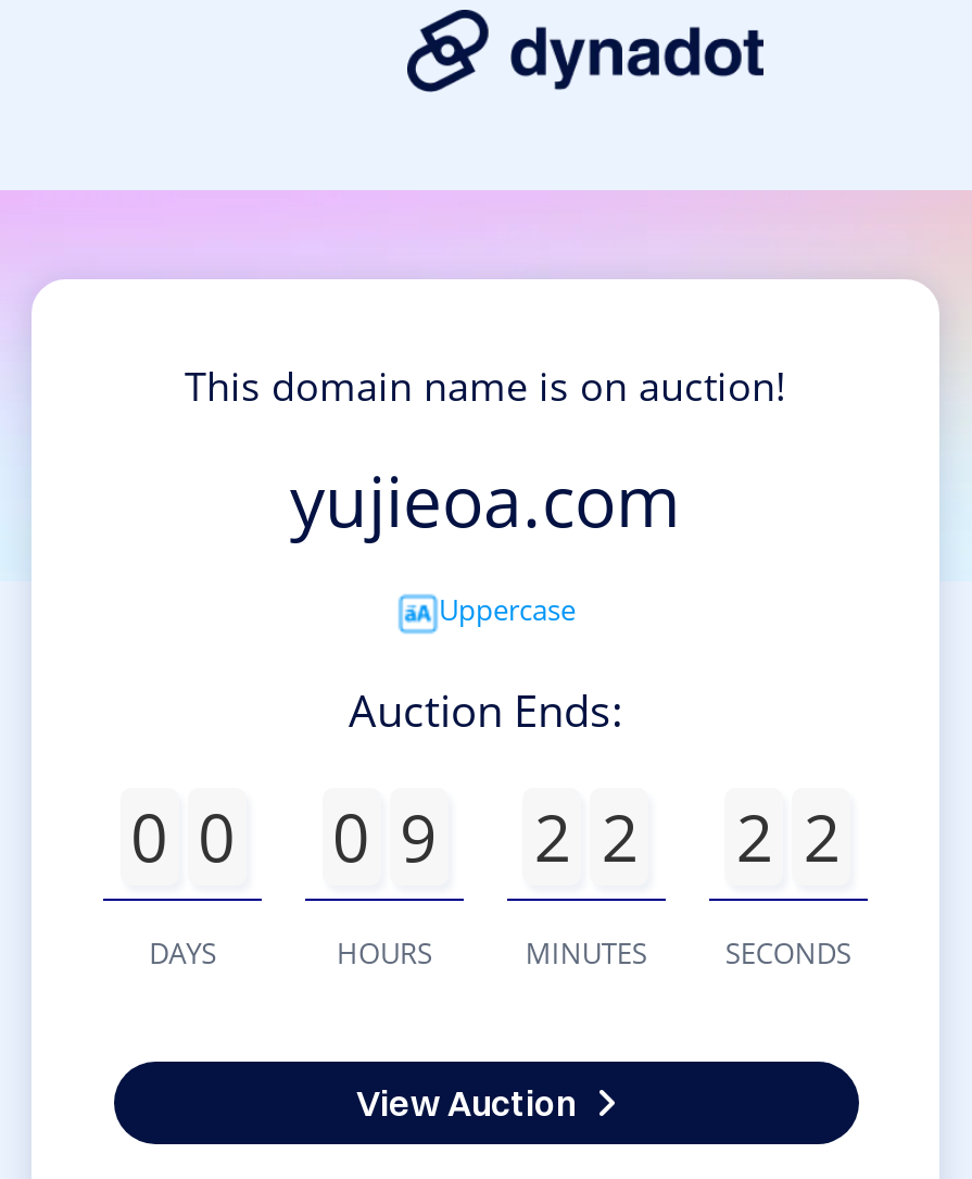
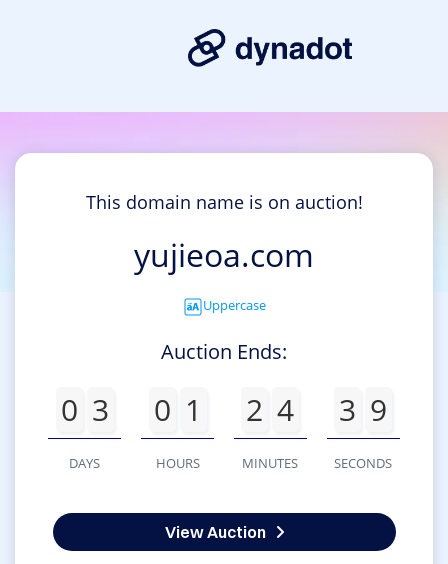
[131,792,235,881] 0 0 -> [61,389,109,430] 0 3
[332,792,437,881] 0 9 -> [153,389,201,430] 0 1
[534,792,638,881] 2 2 -> [246,389,294,430] 2 4
[736,792,840,881] 2 2 -> [339,389,387,430] 3 9

